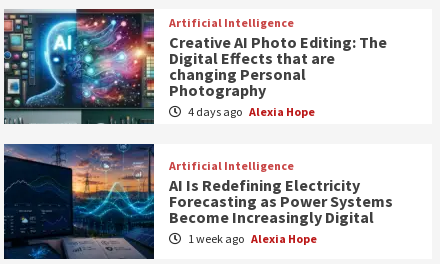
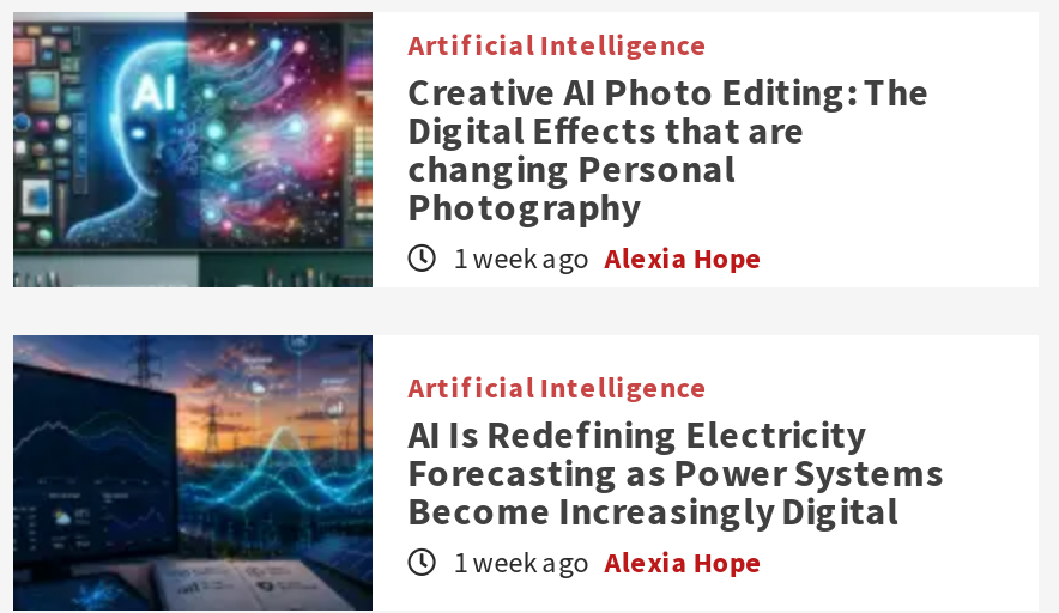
[186,104,315,119] 4 days ago Alexia Hope -> [449,239,763,275] 1 week ago Alexia Hope

